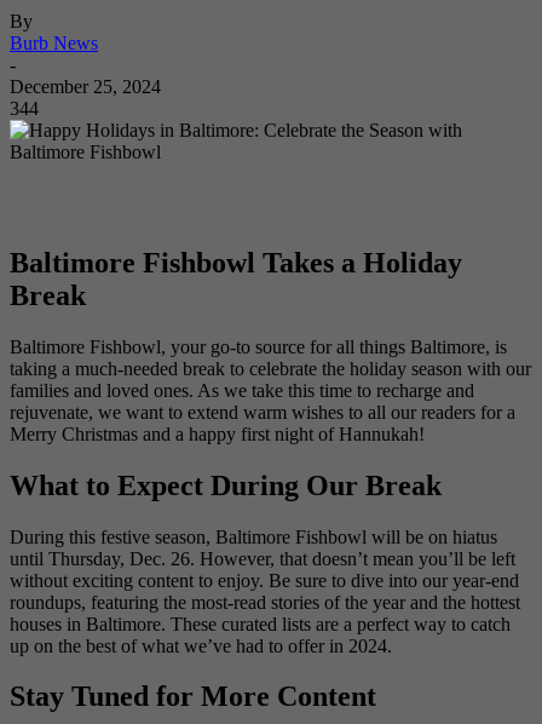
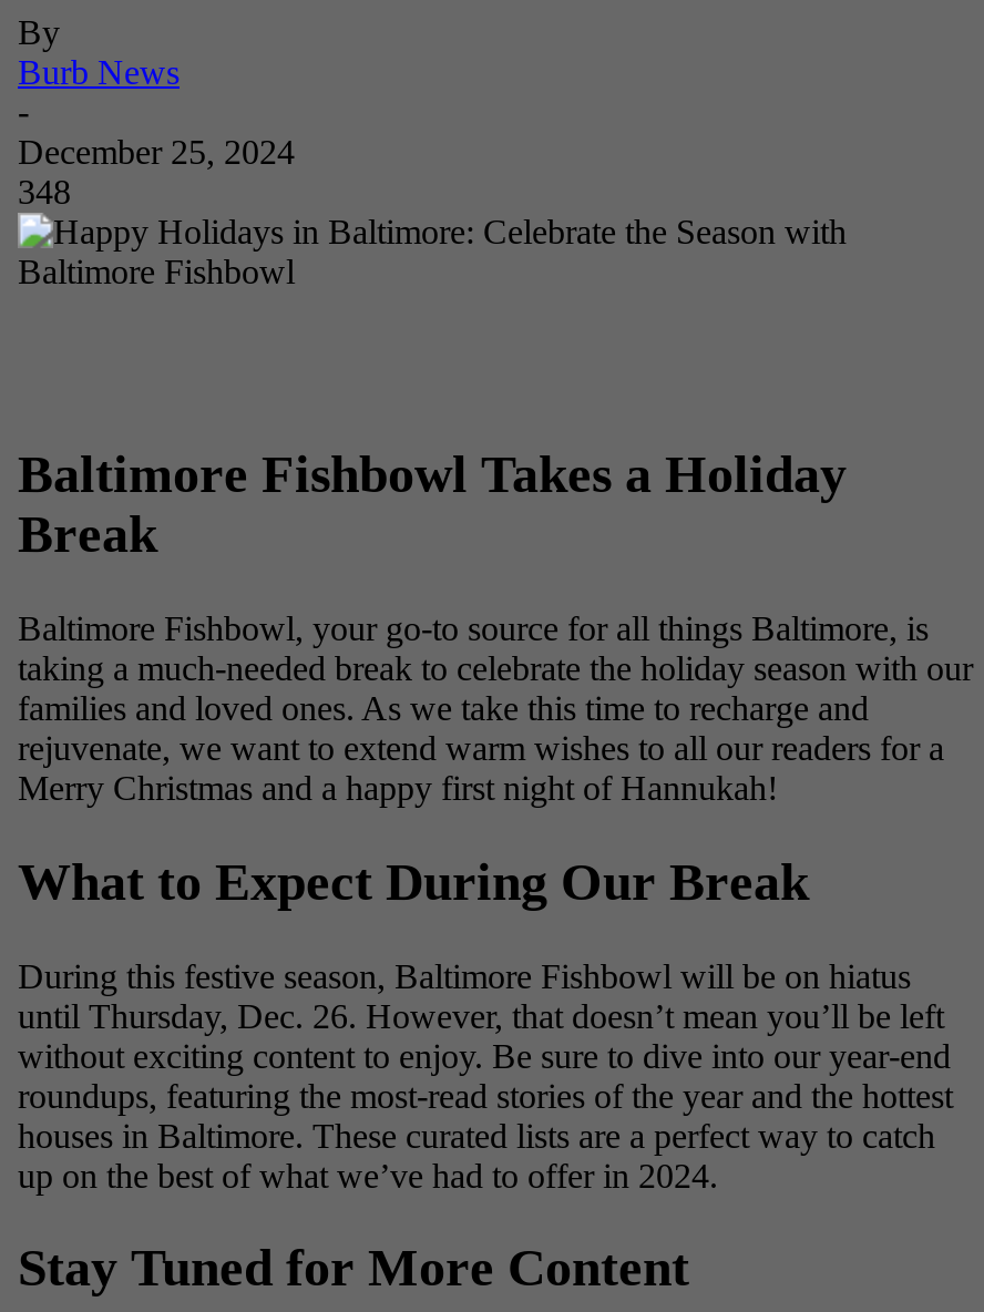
[10,98,39,118] 344 -> [18,172,71,210] 348

